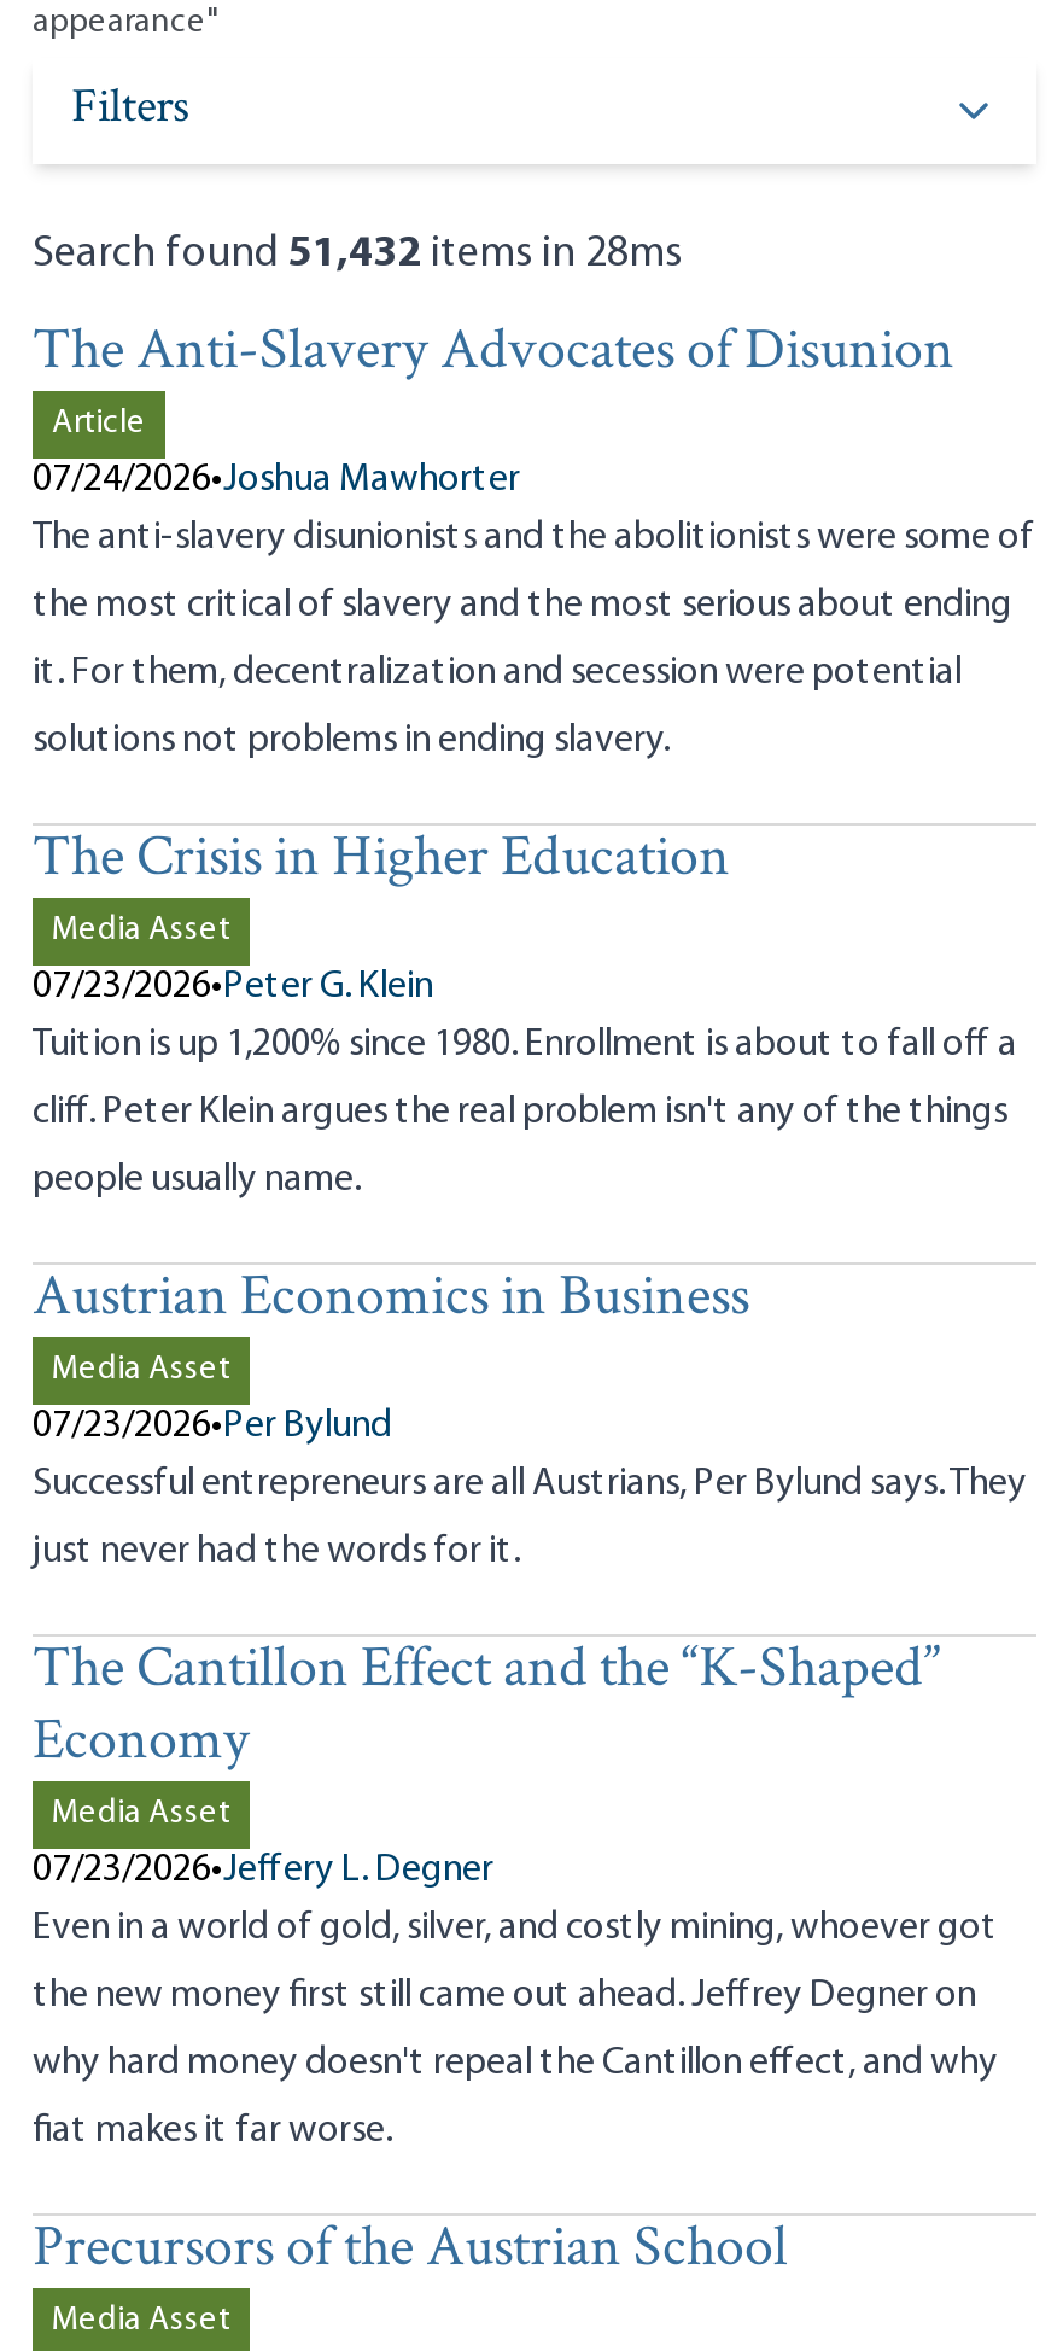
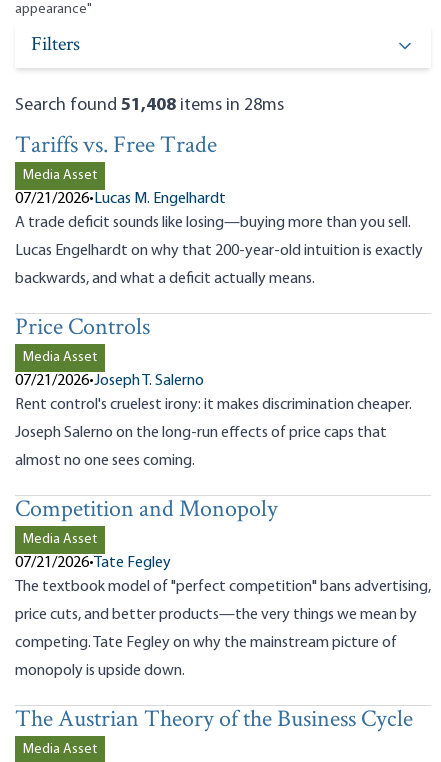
[33,233,1034,904] Search found 51,432 items in 28ms | The Anti-Slavery Advocates of Disunion | Article | 07/24/2026•Joshua Mawhorter | The anti-slavery disunionists and the abolitionists were some of | the most critical of slavery and the most serious about ending | it. For them, decentralization and secession were potential | solutions not problems in ending slavery. | The Crisis in Higher Education -> [15,96,284,164] Search found 51,408 items in 28ms | Tariffs vs. Free Trade
[33,969,433,1008] 07/23/2026•Peter G. Klein -> [15,191,226,207] 07/21/2026•Lucas M. Engelhardt
[33,1027,1017,1066] Tuition is up 1,200% since 1980. Enrollment is about to fall off a -> [15,215,411,231] A trade deficit sounds like losing—buying more than you sell.
[33,1095,1007,1133] cliff. Peter Klein argues the real problem isn't any of the things -> [15,243,423,259] Lucas Engelhardt on why that 200-year-old intuition is exactly
[33,1162,361,1201] people usually name. -> [15,271,315,287] backwards, and what a deficit actually means.
[33,1259,749,1343] Austrian Economics in Business -> [15,311,150,346] Price Controls
[33,1408,1027,1787] 07/23/2026•Per Bylund | Successful entrepreneurs are all Austrians, Per Bylund says. They | just never had the words for it. | The Cantillon Effect and the “K-Shaped” | Economy -> [15,373,412,528] 07/21/2026•Joseph T. Salerno | Rent control's cruelest irony: it makes discrimination cheaper. | Joseph Salerno on the long-run effects of price caps that | almost no one sees coming. | Competition and Monopoly
[33,1853,493,1891] 07/23/2026•Jeffery L. Degner -> [15,555,171,571] 07/21/2026•Tate Fegley
[33,1910,998,1949] Even in a world of gold, silver, and costly mining, whoever got -> [15,579,431,595] The textbook model of "perfect competition" bans advertising,
[33,1978,976,2017] the new money first still came out ahead. Jeffrey Degner on -> [15,607,417,623] price cuts, and better products—the very things we mean by
[33,2046,998,2084] why hard money doesn't repeal the Cantillon effect, and why -> [15,635,397,651] competing. Tate Fegley on why the mainstream picture of
[33,2113,392,2152] fiat makes it far worse. -> [15,663,185,679] monopoly is upside down.
[33,2210,788,2294] Precursors of the Austrian School -> [15,703,413,738] The Austrian Theory of the Business Cycle

